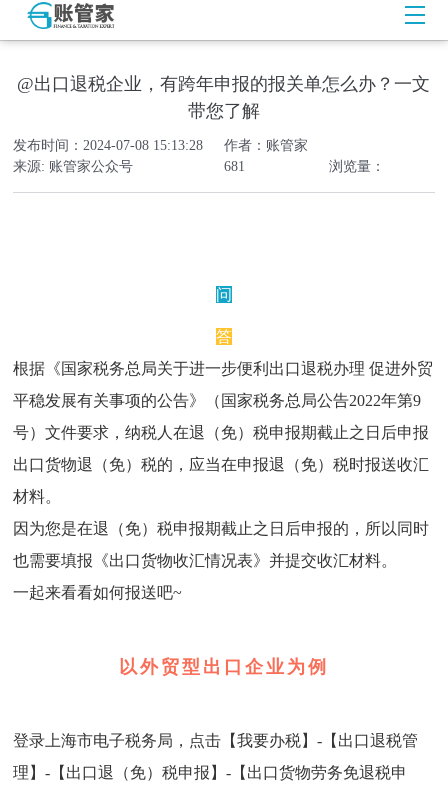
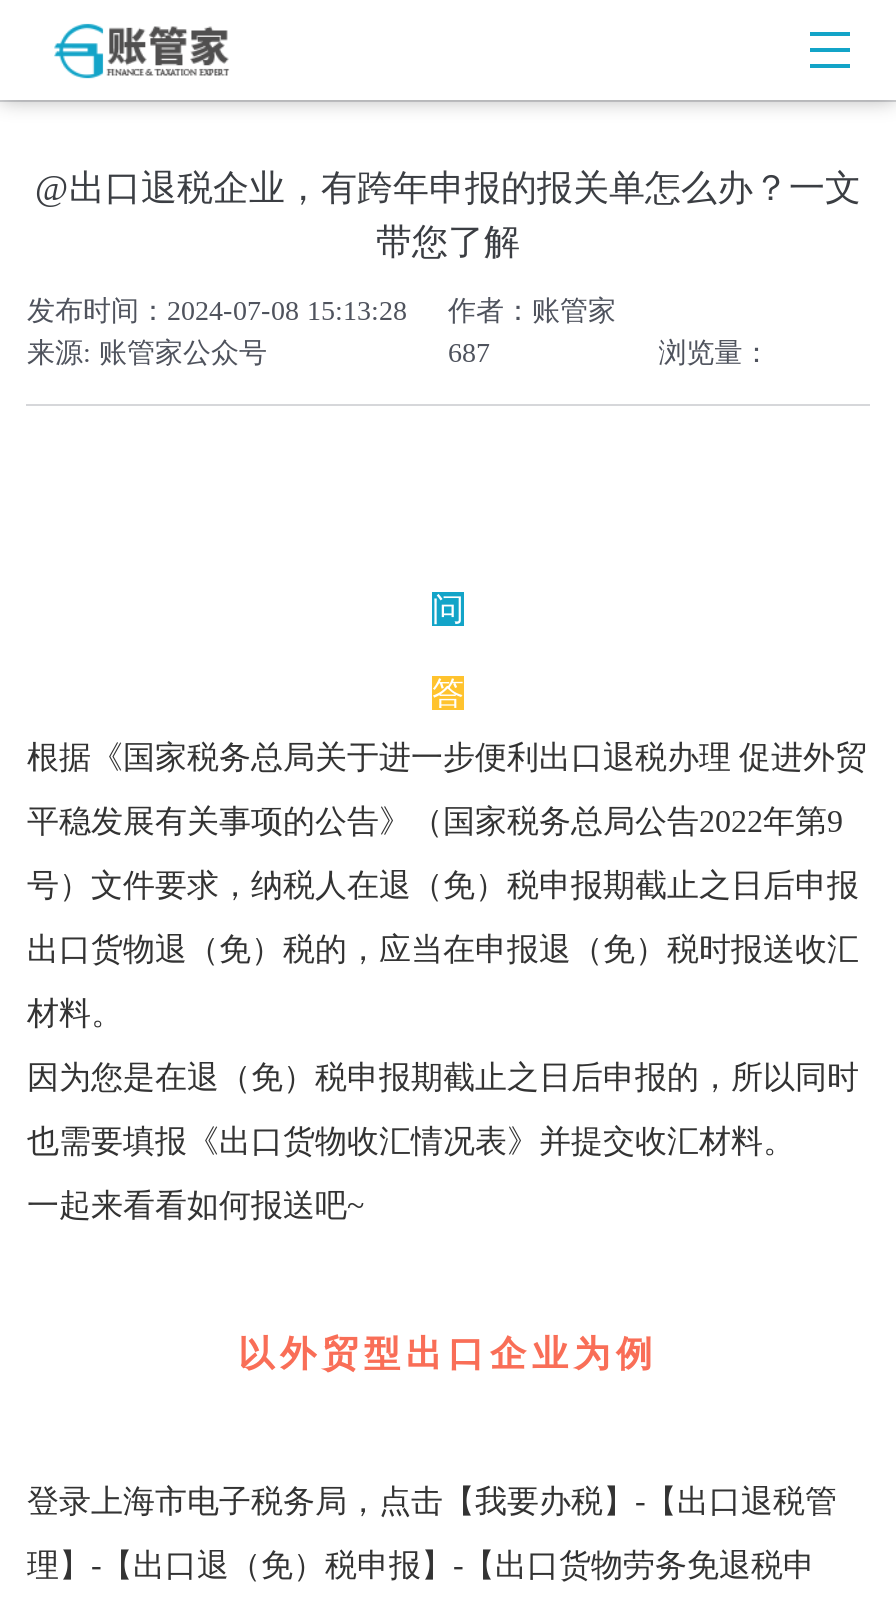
[224,159,245,174] 681 -> [448,338,490,368] 687

